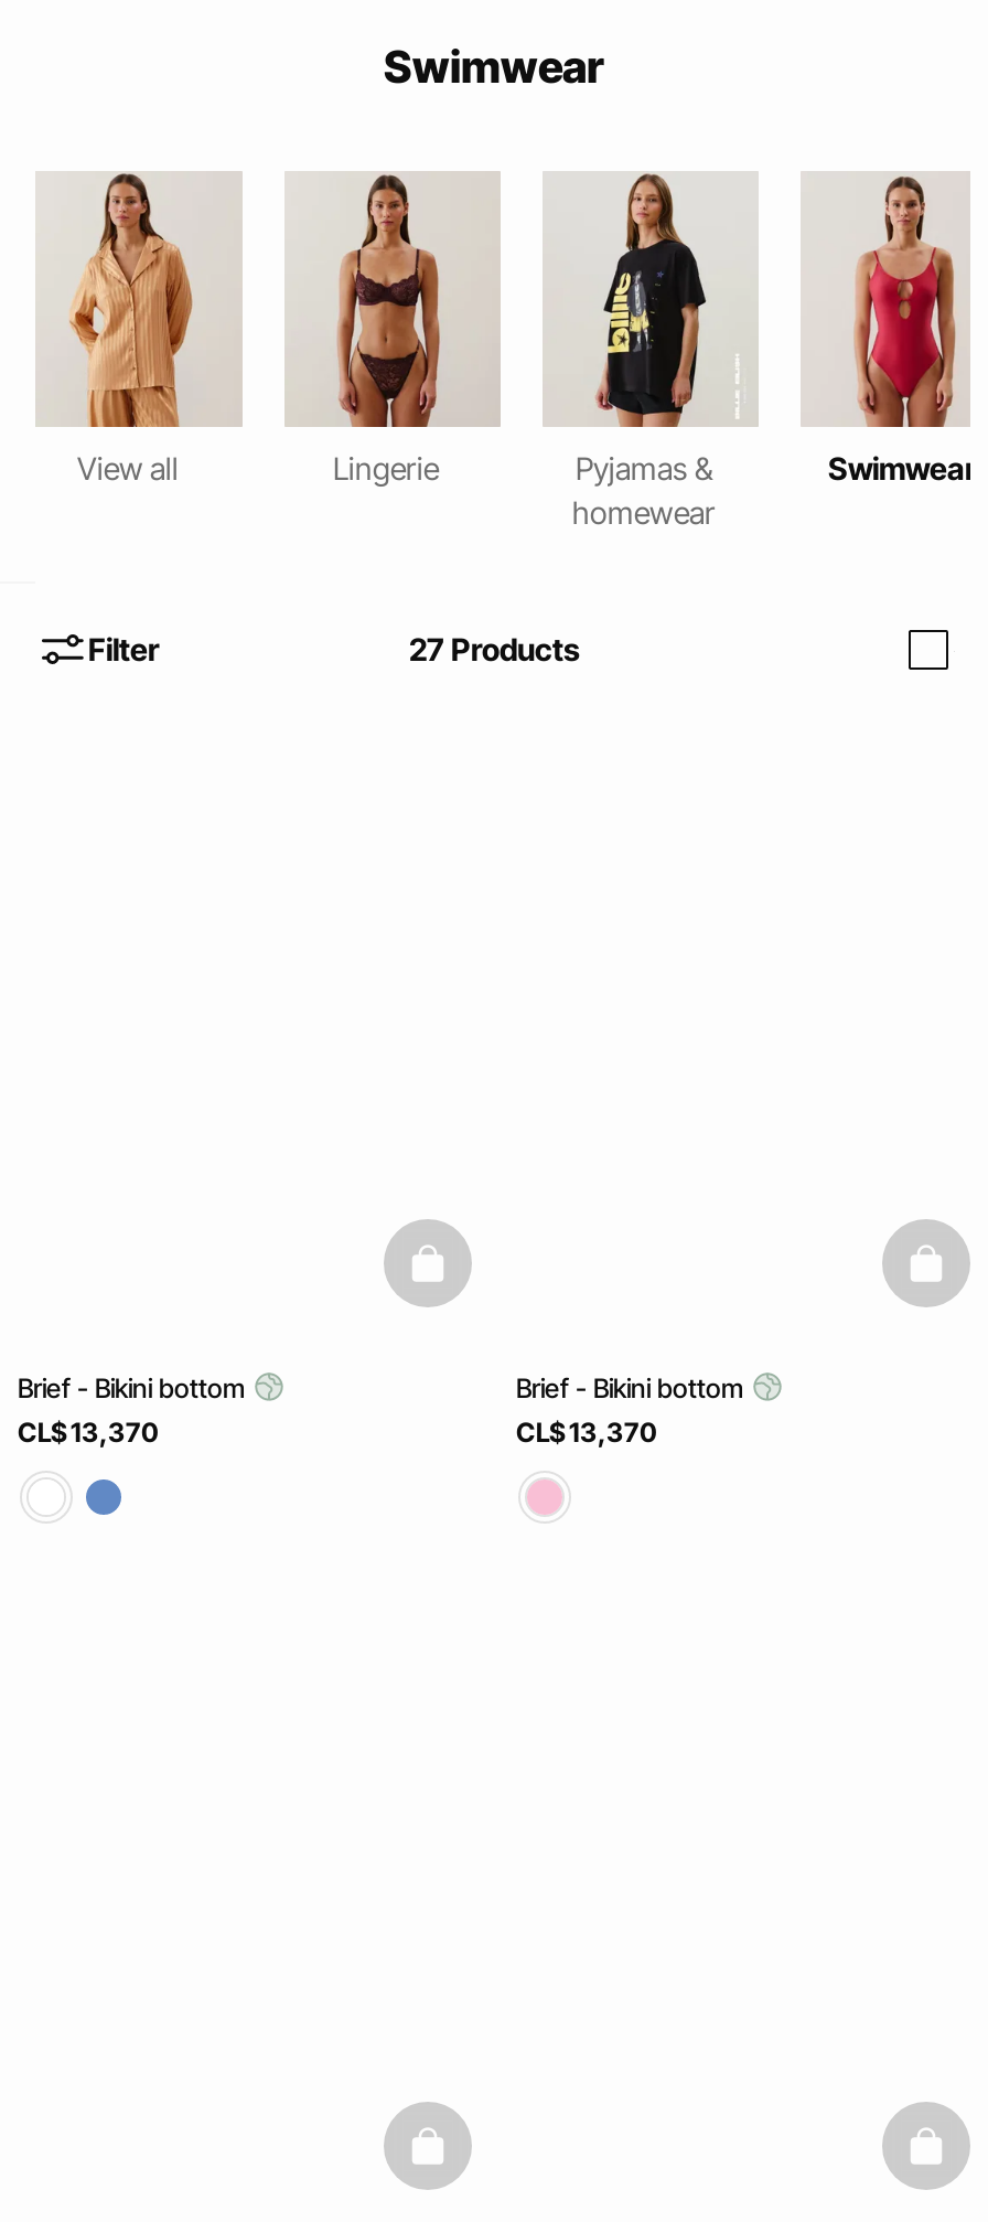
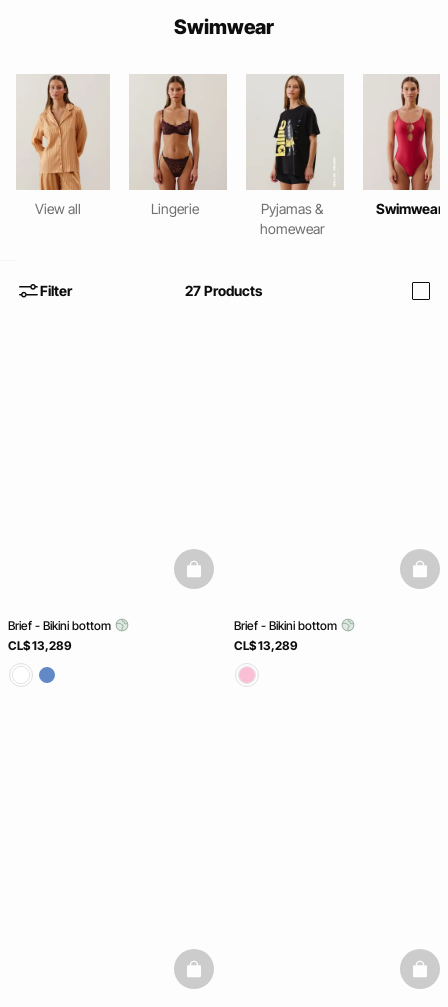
[18,1414,159,1447] CL$ 13,370 -> [8,637,72,652] CL$ 13,289
[516,1414,657,1447] CL$ 13,370 -> [234,637,298,652] CL$ 13,289

